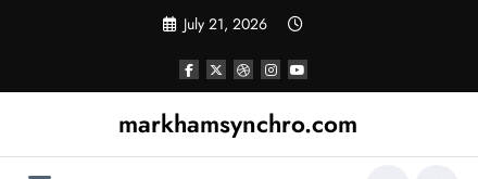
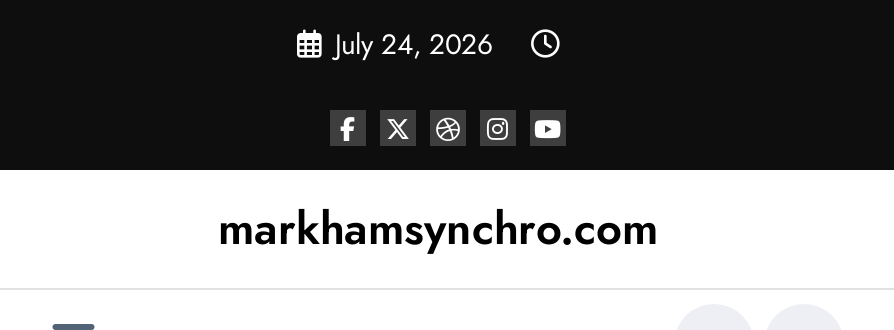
[183,13,267,35] July 21, 2026 -> [335,24,493,64] July 24, 2026

